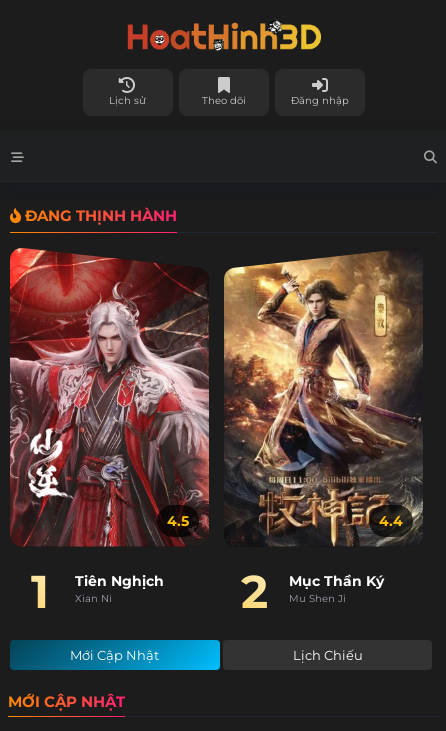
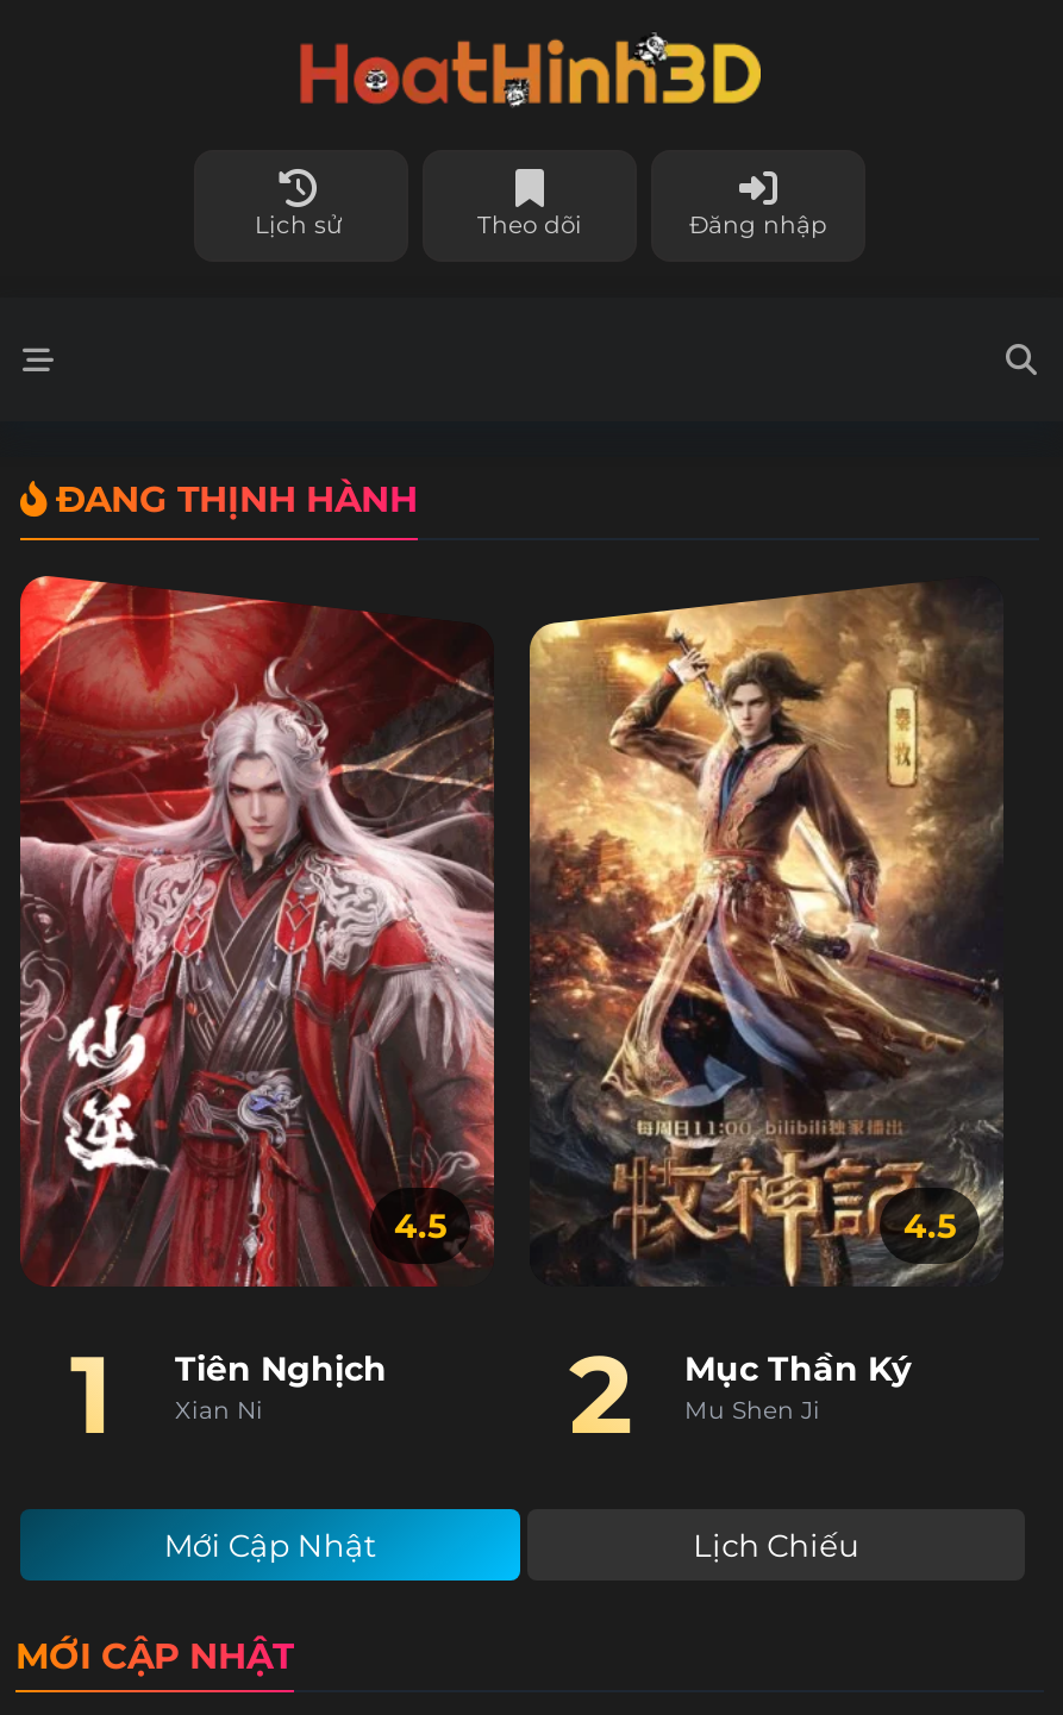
[379,511,403,529] 4.4 -> [903,1203,956,1246] 4.5

